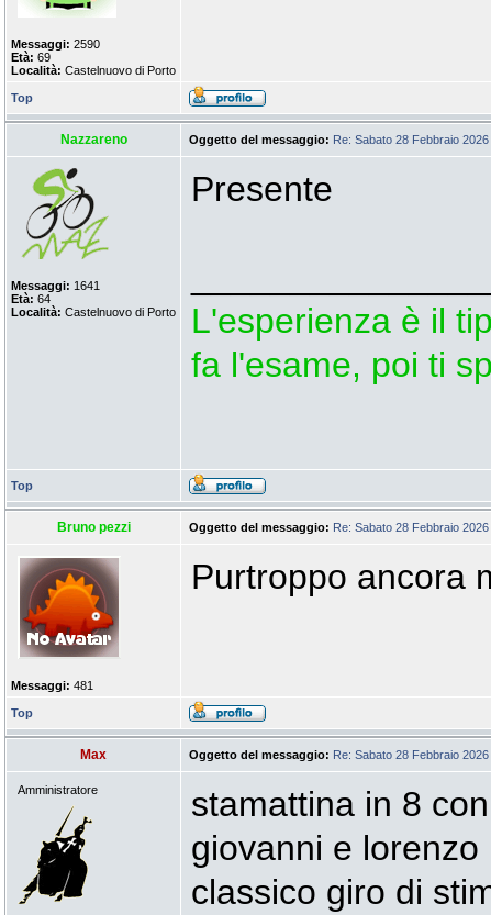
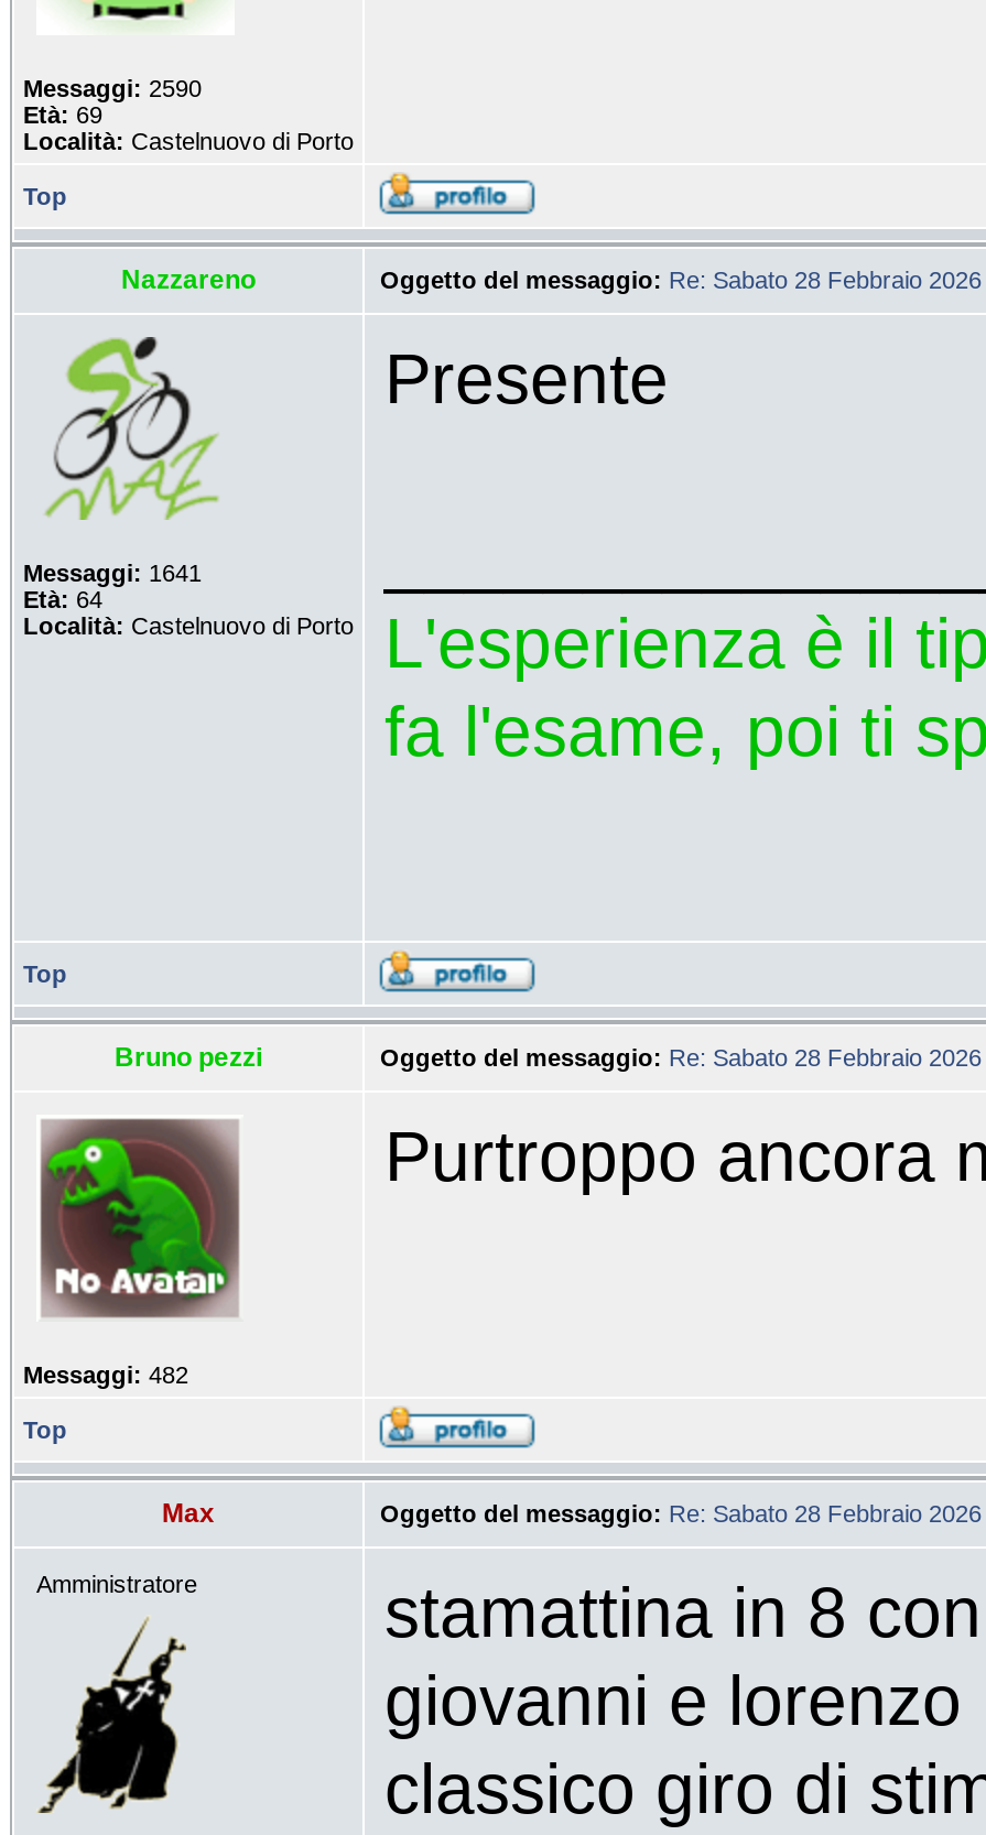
[11,568,113,692] [image] | Messaggi: 481 -> [23,1137,228,1388] [image] | Messaggi: 482

